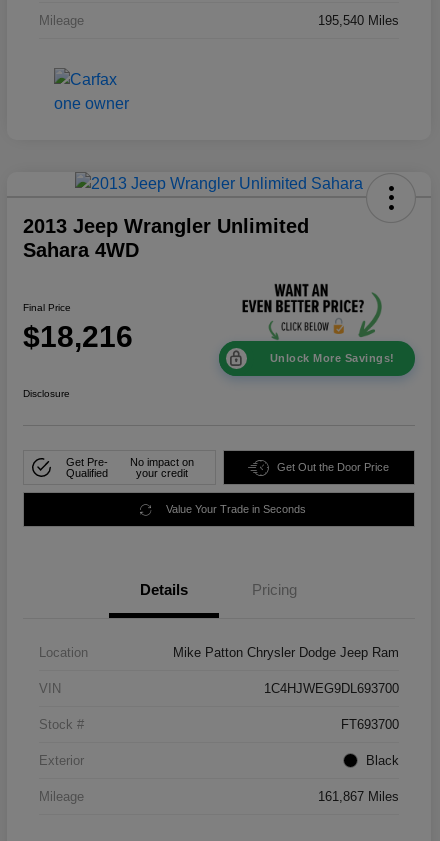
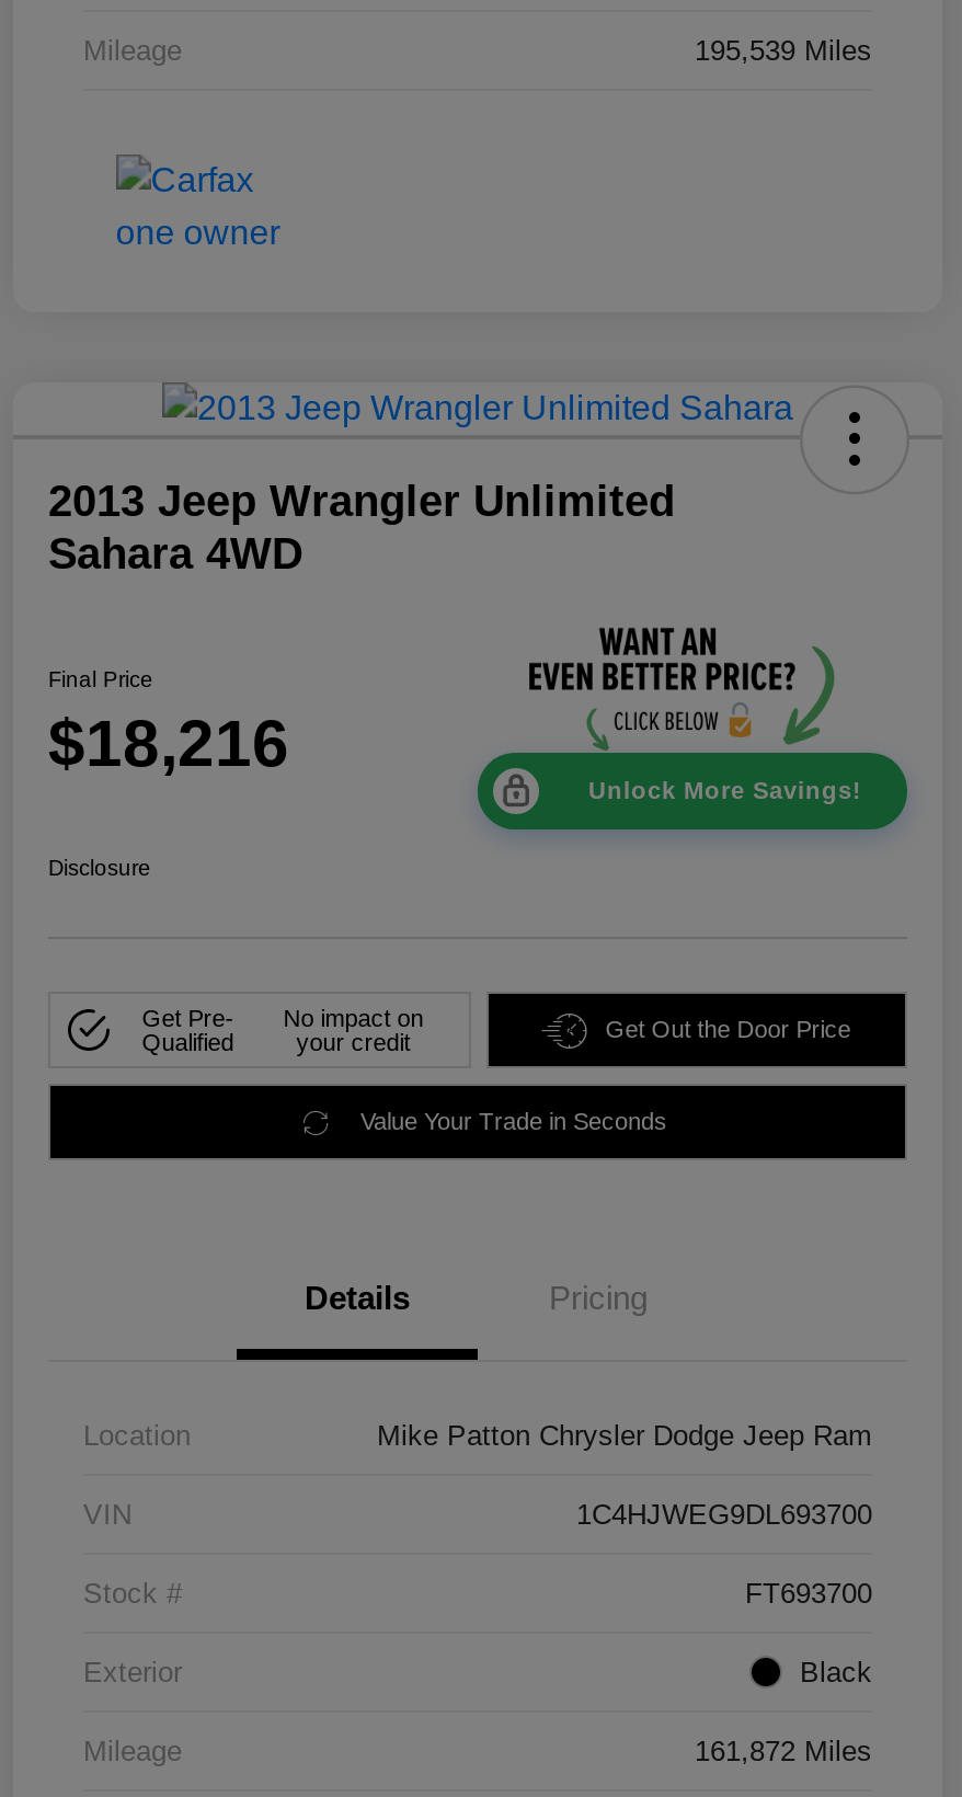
[318,13,399,28] 195,540 Miles -> [695,33,872,66] 195,539 Miles
[318,789,399,804] 161,867 Miles -> [695,1735,872,1768] 161,872 Miles

